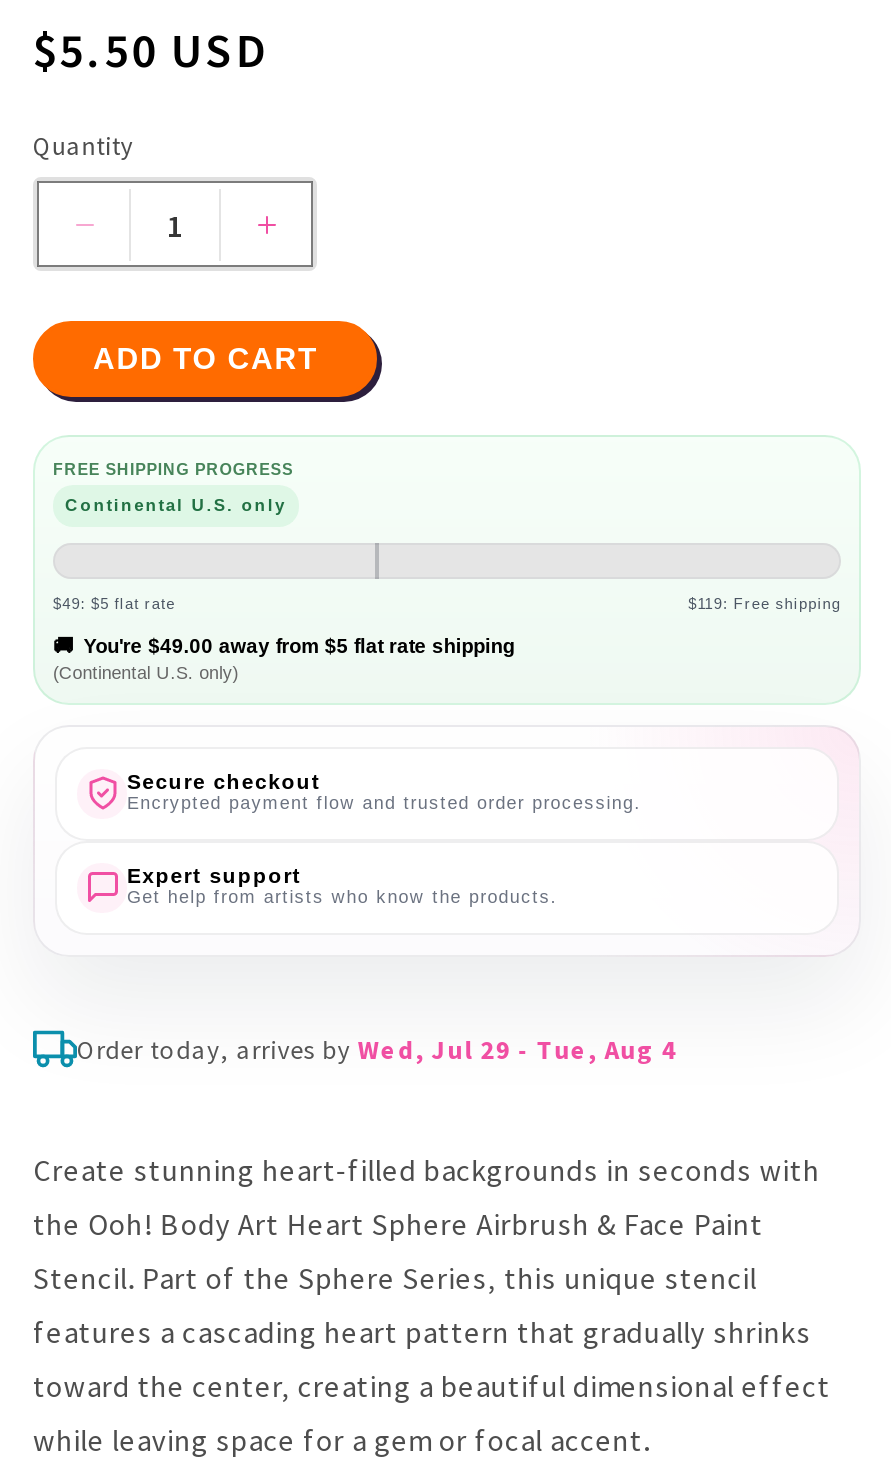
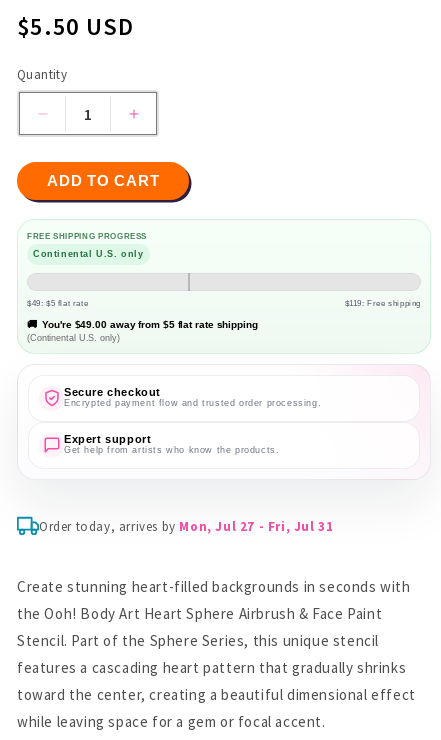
[77,1032,677,1066] Order today, arrives by Wed, Jul 29 - Tue, Aug 4 -> [39,518,333,535] Order today, arrives by Mon, Jul 27 - Fri, Jul 31

